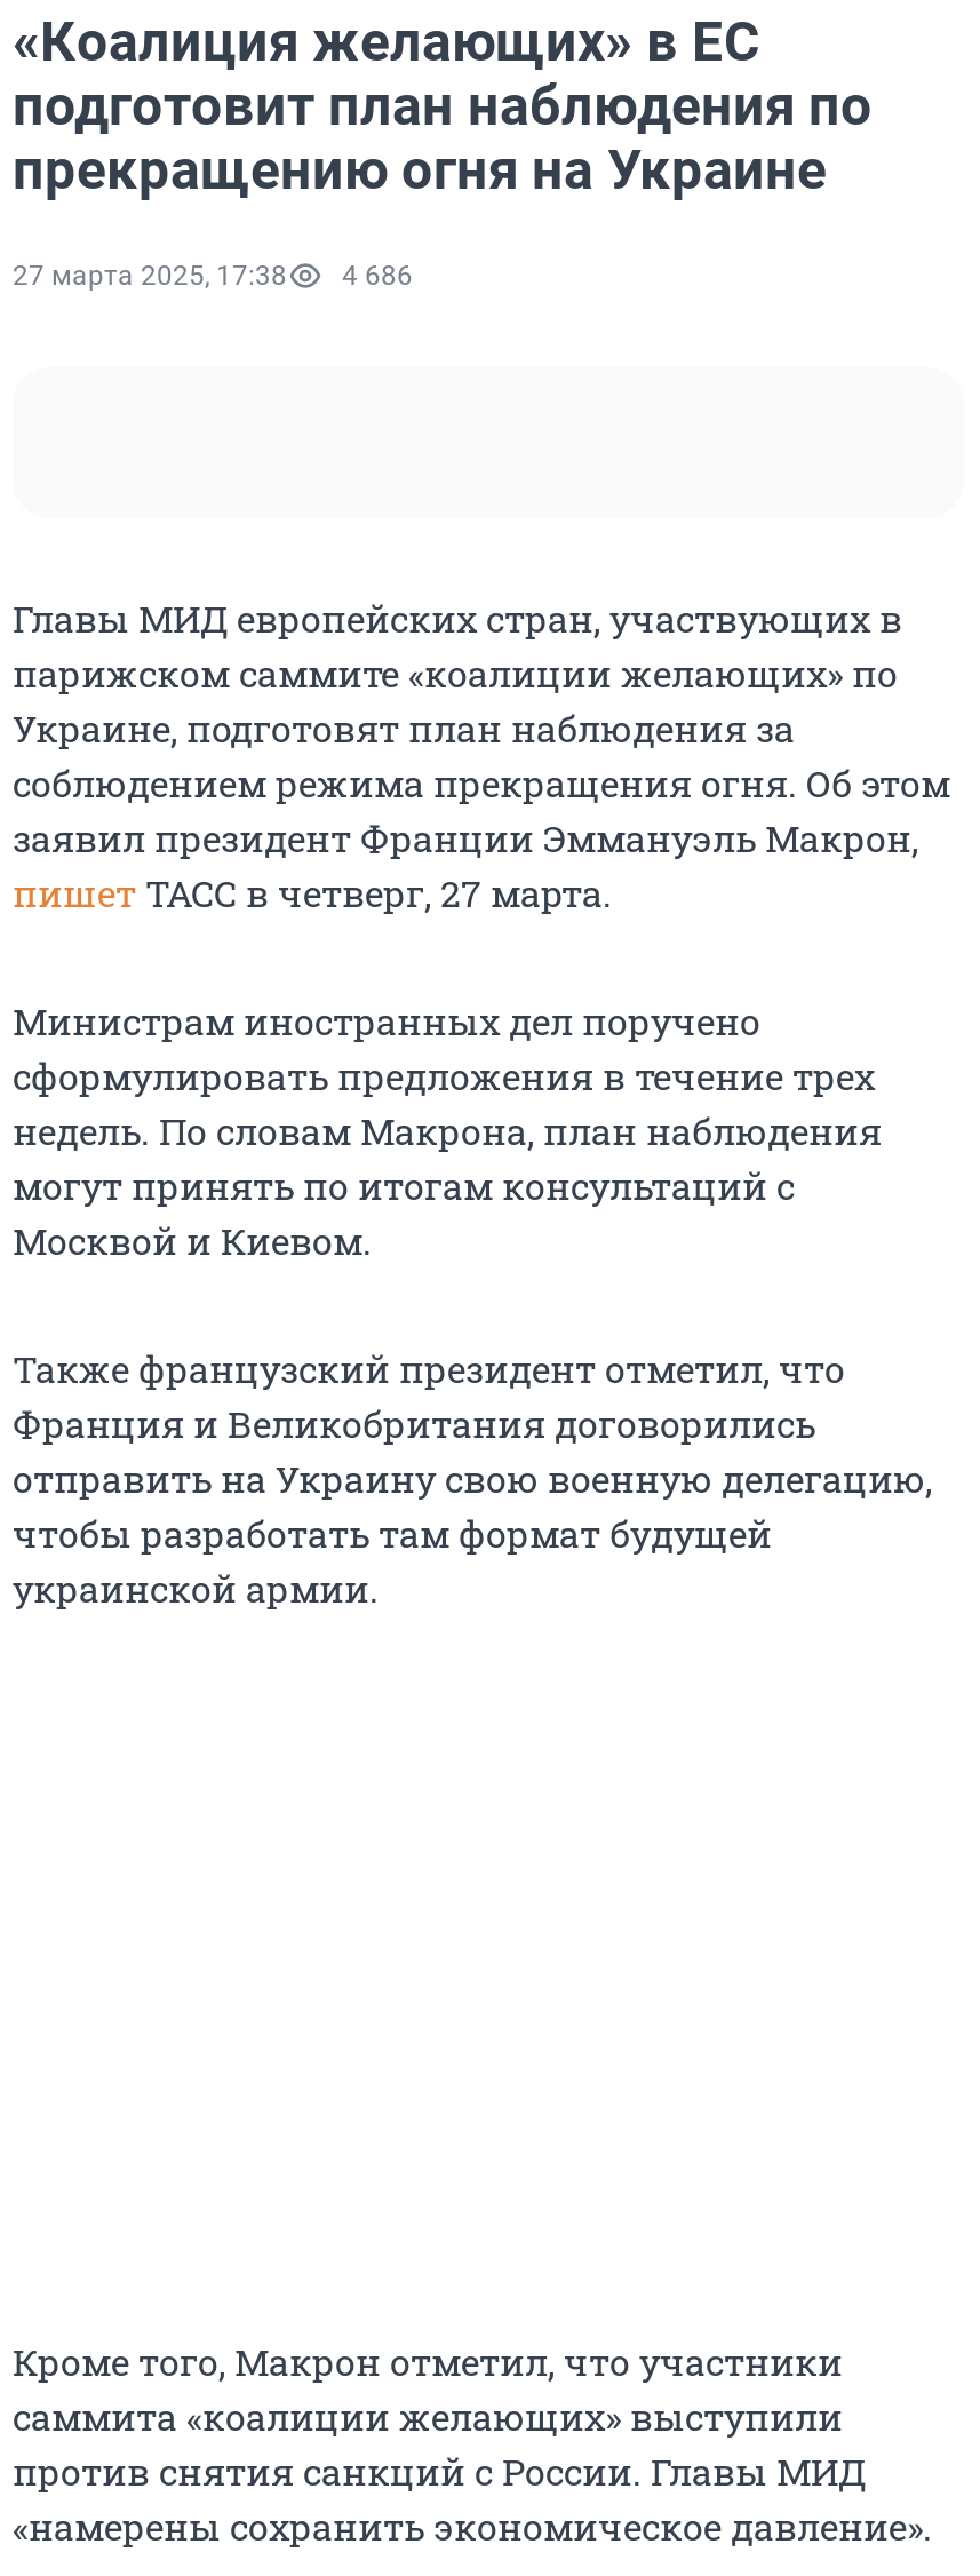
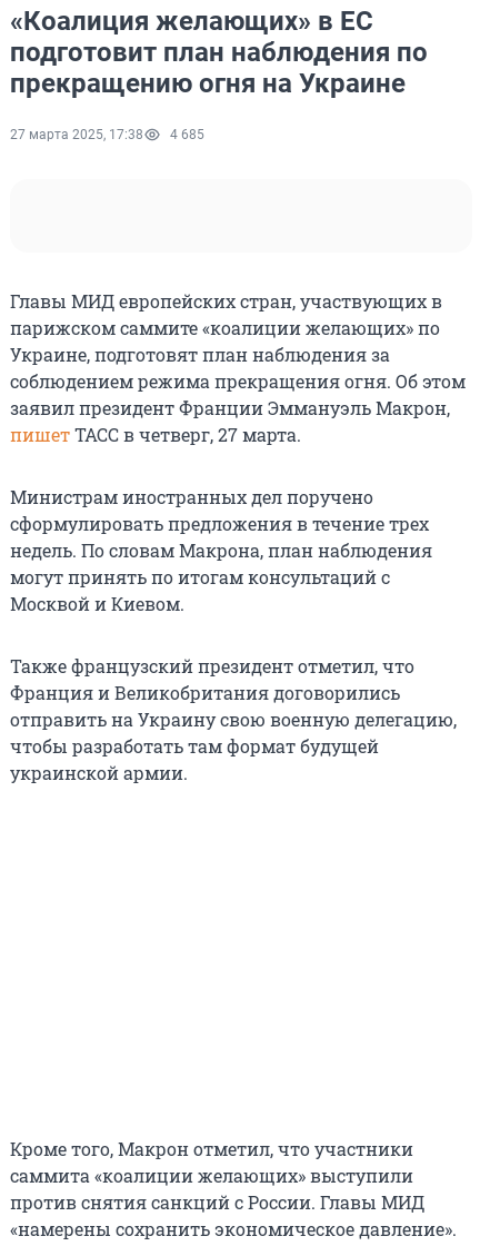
[13,260,413,292] 27 марта 2025, 17:38 4 686 -> [10,127,204,143] 27 марта 2025, 17:38 4 685

